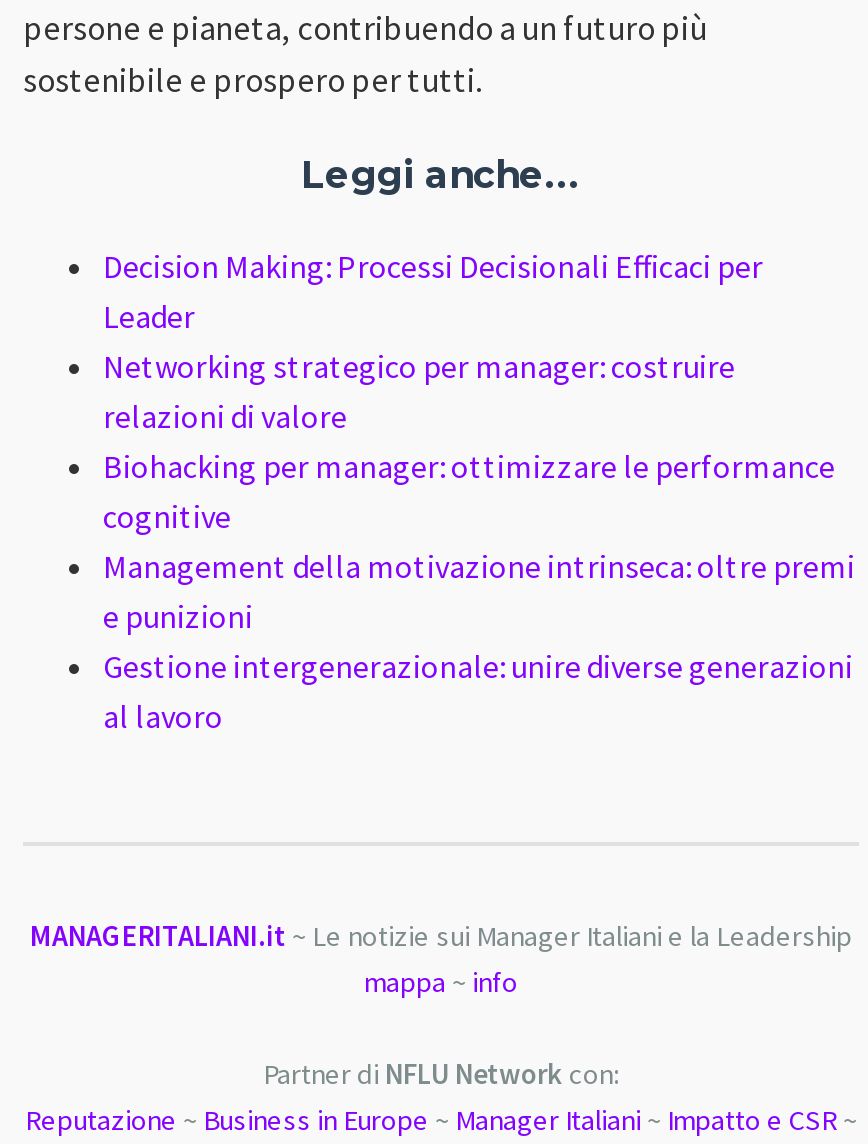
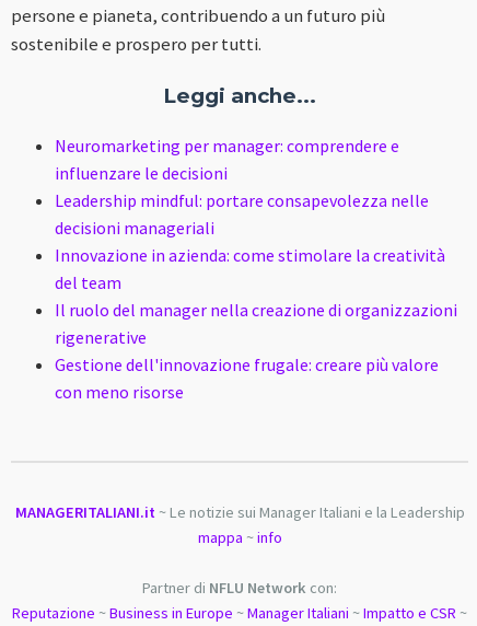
[103,246,855,736] Decision Making: Processi Decisionali Efficaci per | Leader | Networking strategico per manager: costruire | relazioni di valore | Biohacking per manager: ottimizzare le performance | cognitive | Management della motivazione intrinseca: oltre premi | e punizioni | Gestione intergenerazionale: unire diverse generazioni | al lavoro -> [55,135,457,403] Neuromarketing per manager: comprendere e | influenzare le decisioni | Leadership mindful: portare consapevolezza nelle | decisioni manageriali | Innovazione in azienda: come stimolare la creatività | del team | Il ruolo del manager nella creazione di organizzazioni | rigenerative | Gestione dell'innovazione frugale: creare più valore | con meno risorse

